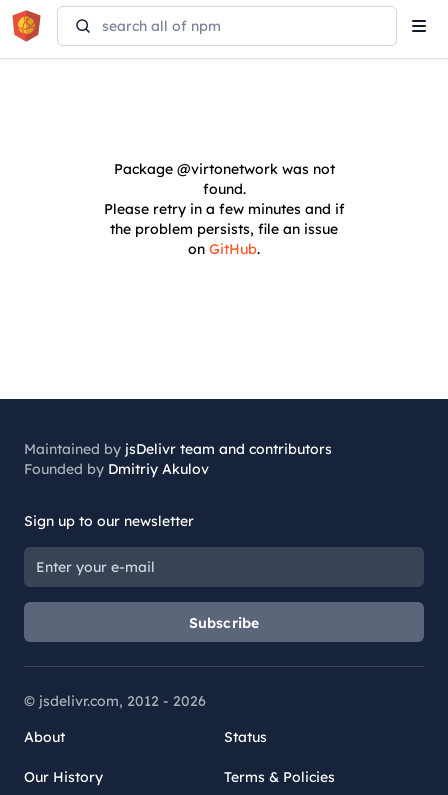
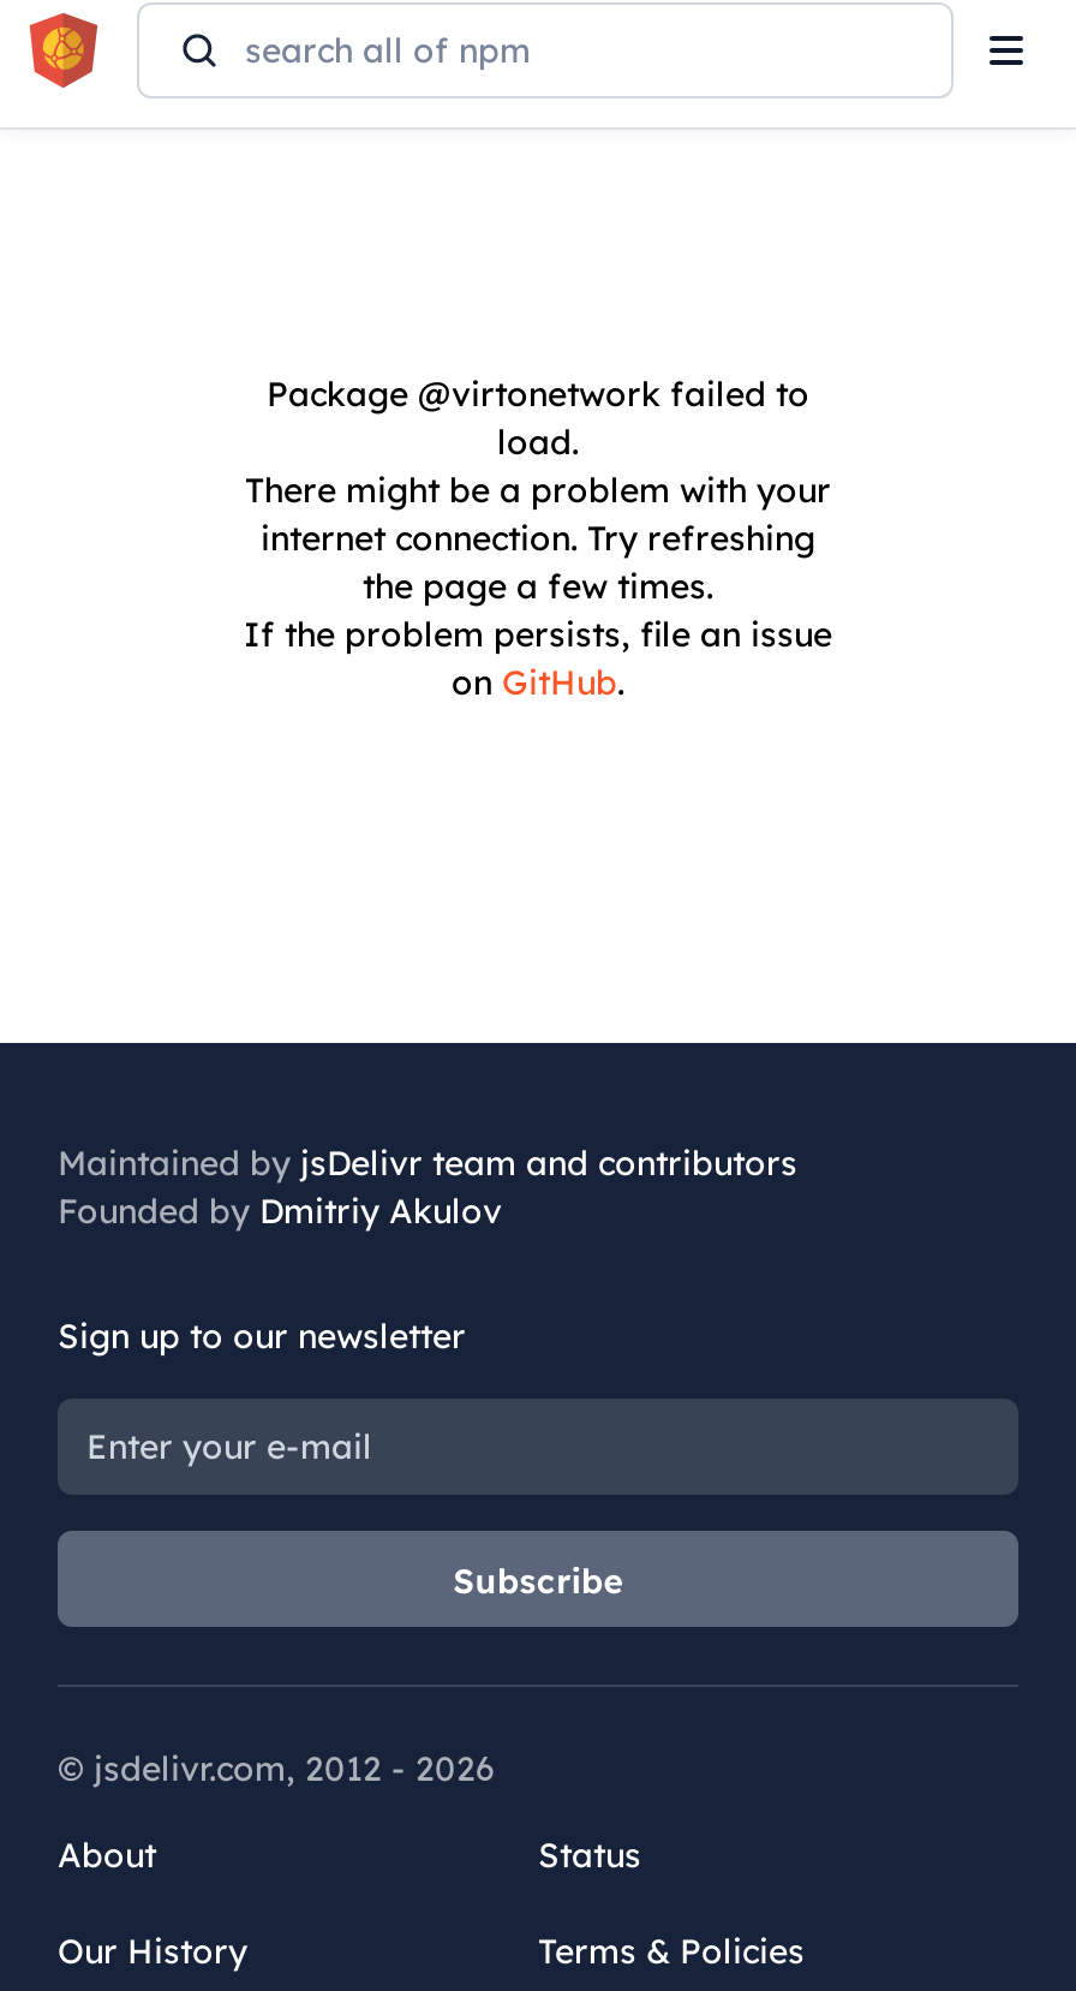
[103,160,344,238] Package @virtonetwork was not | found. | Please retry in a few minutes and if | the problem persists, file an issue -> [244,372,832,656] Package @virtonetwork failed to | load. | There might be a problem with your | internet connection. Try refreshing | the page a few times. | If the problem persists, file an issue

